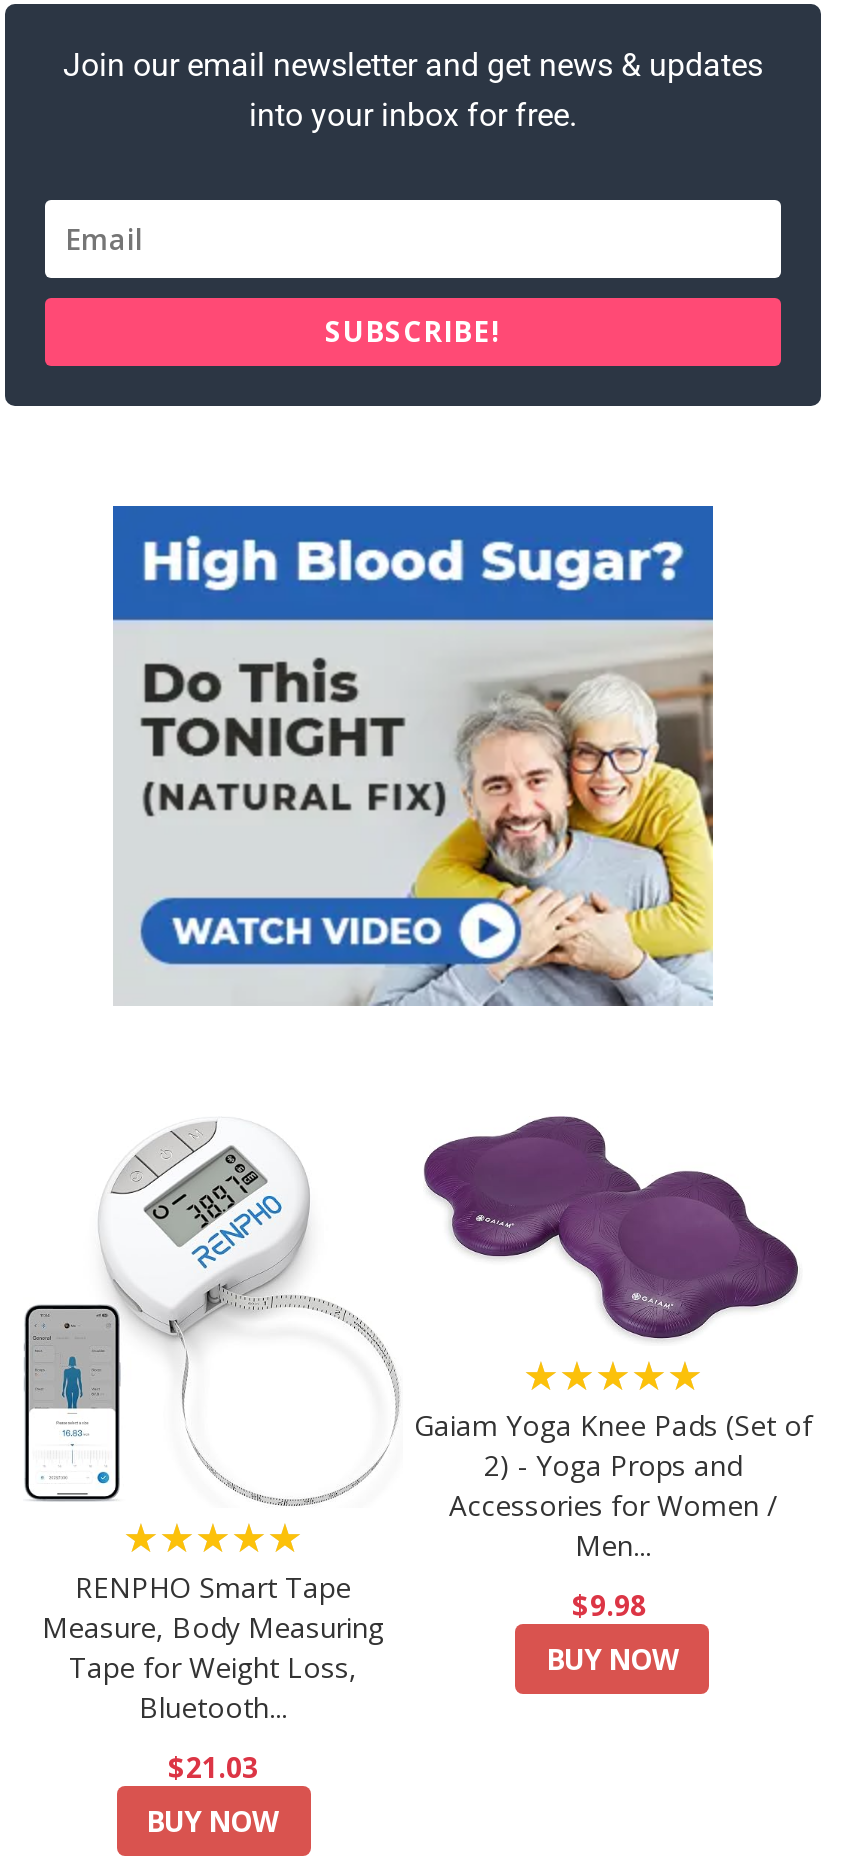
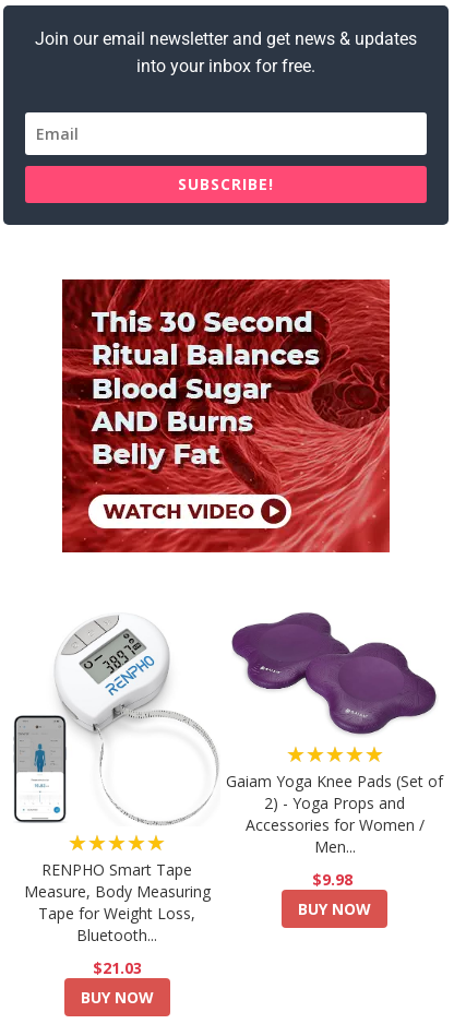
[111,504,715,1008] [image] -> [61,278,391,553] [image]

